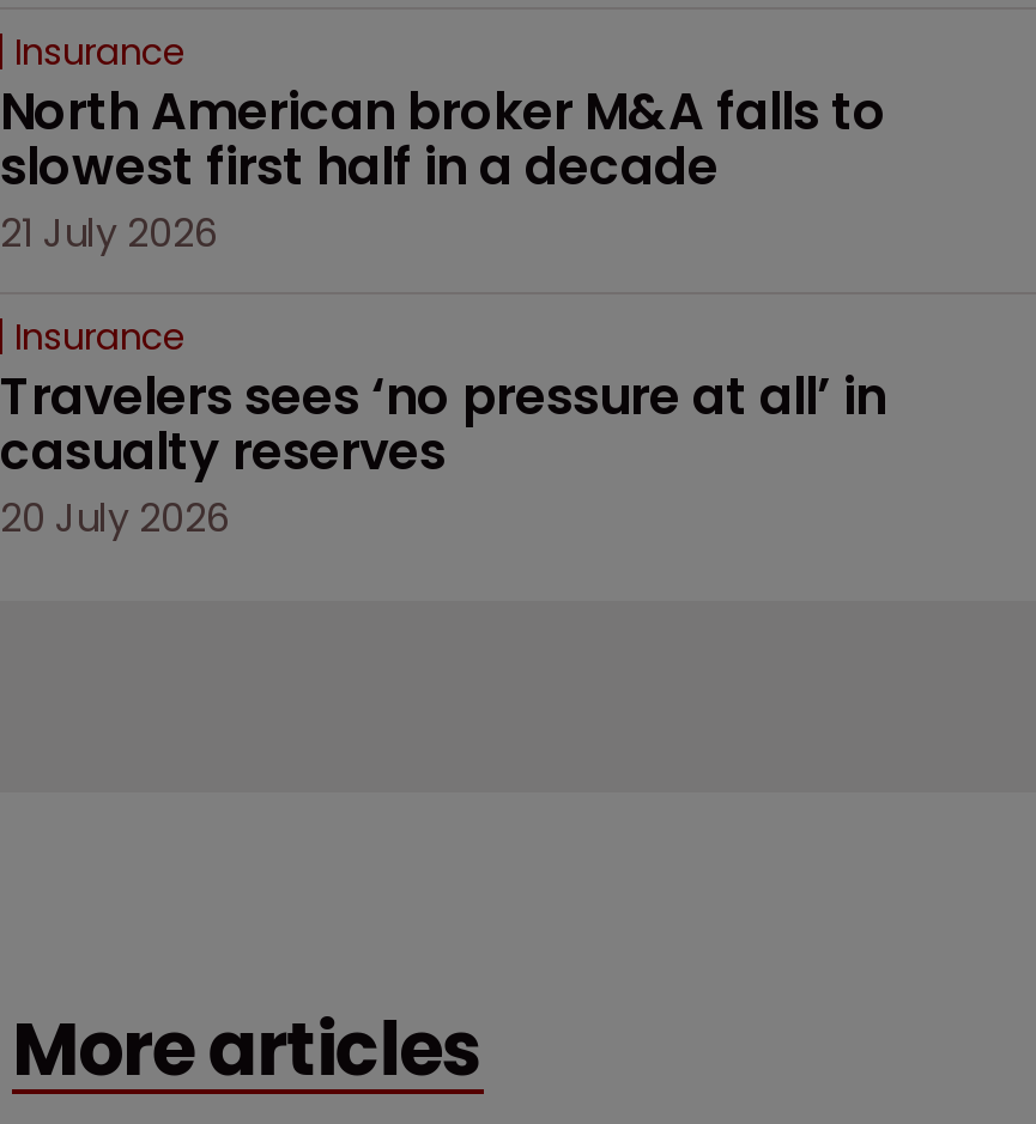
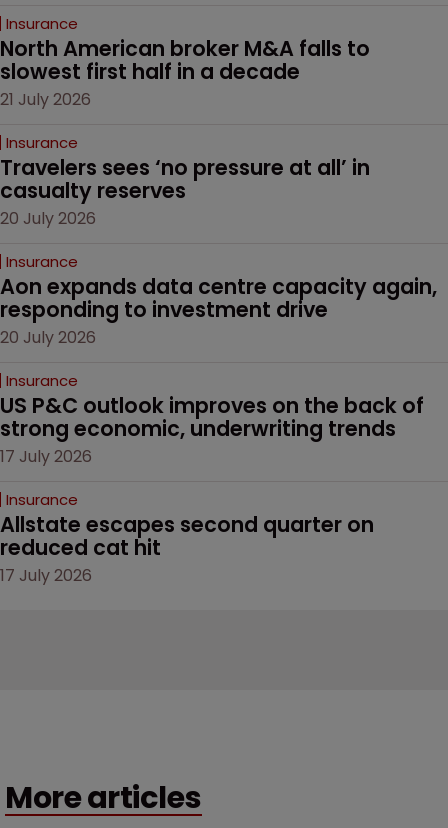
none -> [0,251,442,587] Insurance | Aon expands data centre capacity again, | responding to investment drive | 20 July 2026 | Insurance | US P&C outlook improves on the back of | strong economic, underwriting trends | 17 July 2026 | Insurance | Allstate escapes second quarter on | reduced cat hit | 17 July 2026

